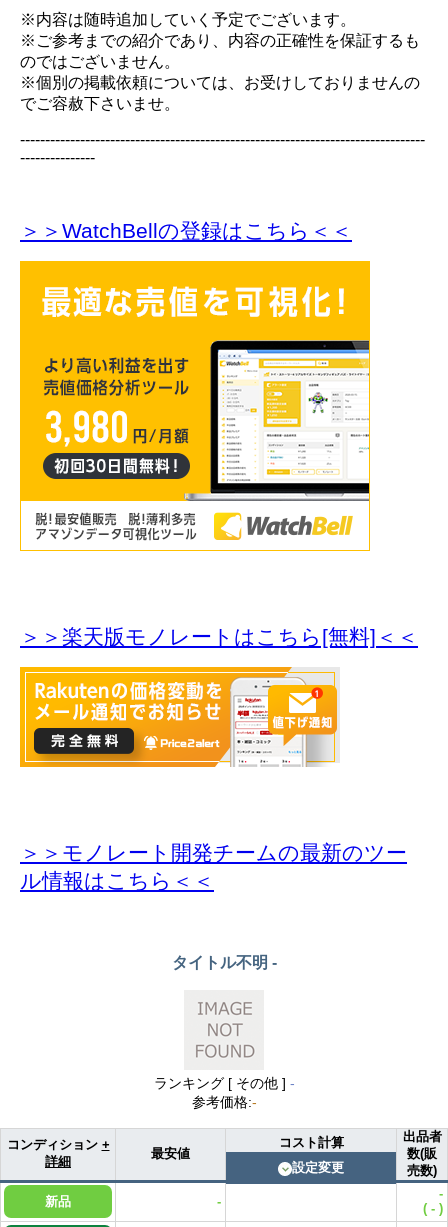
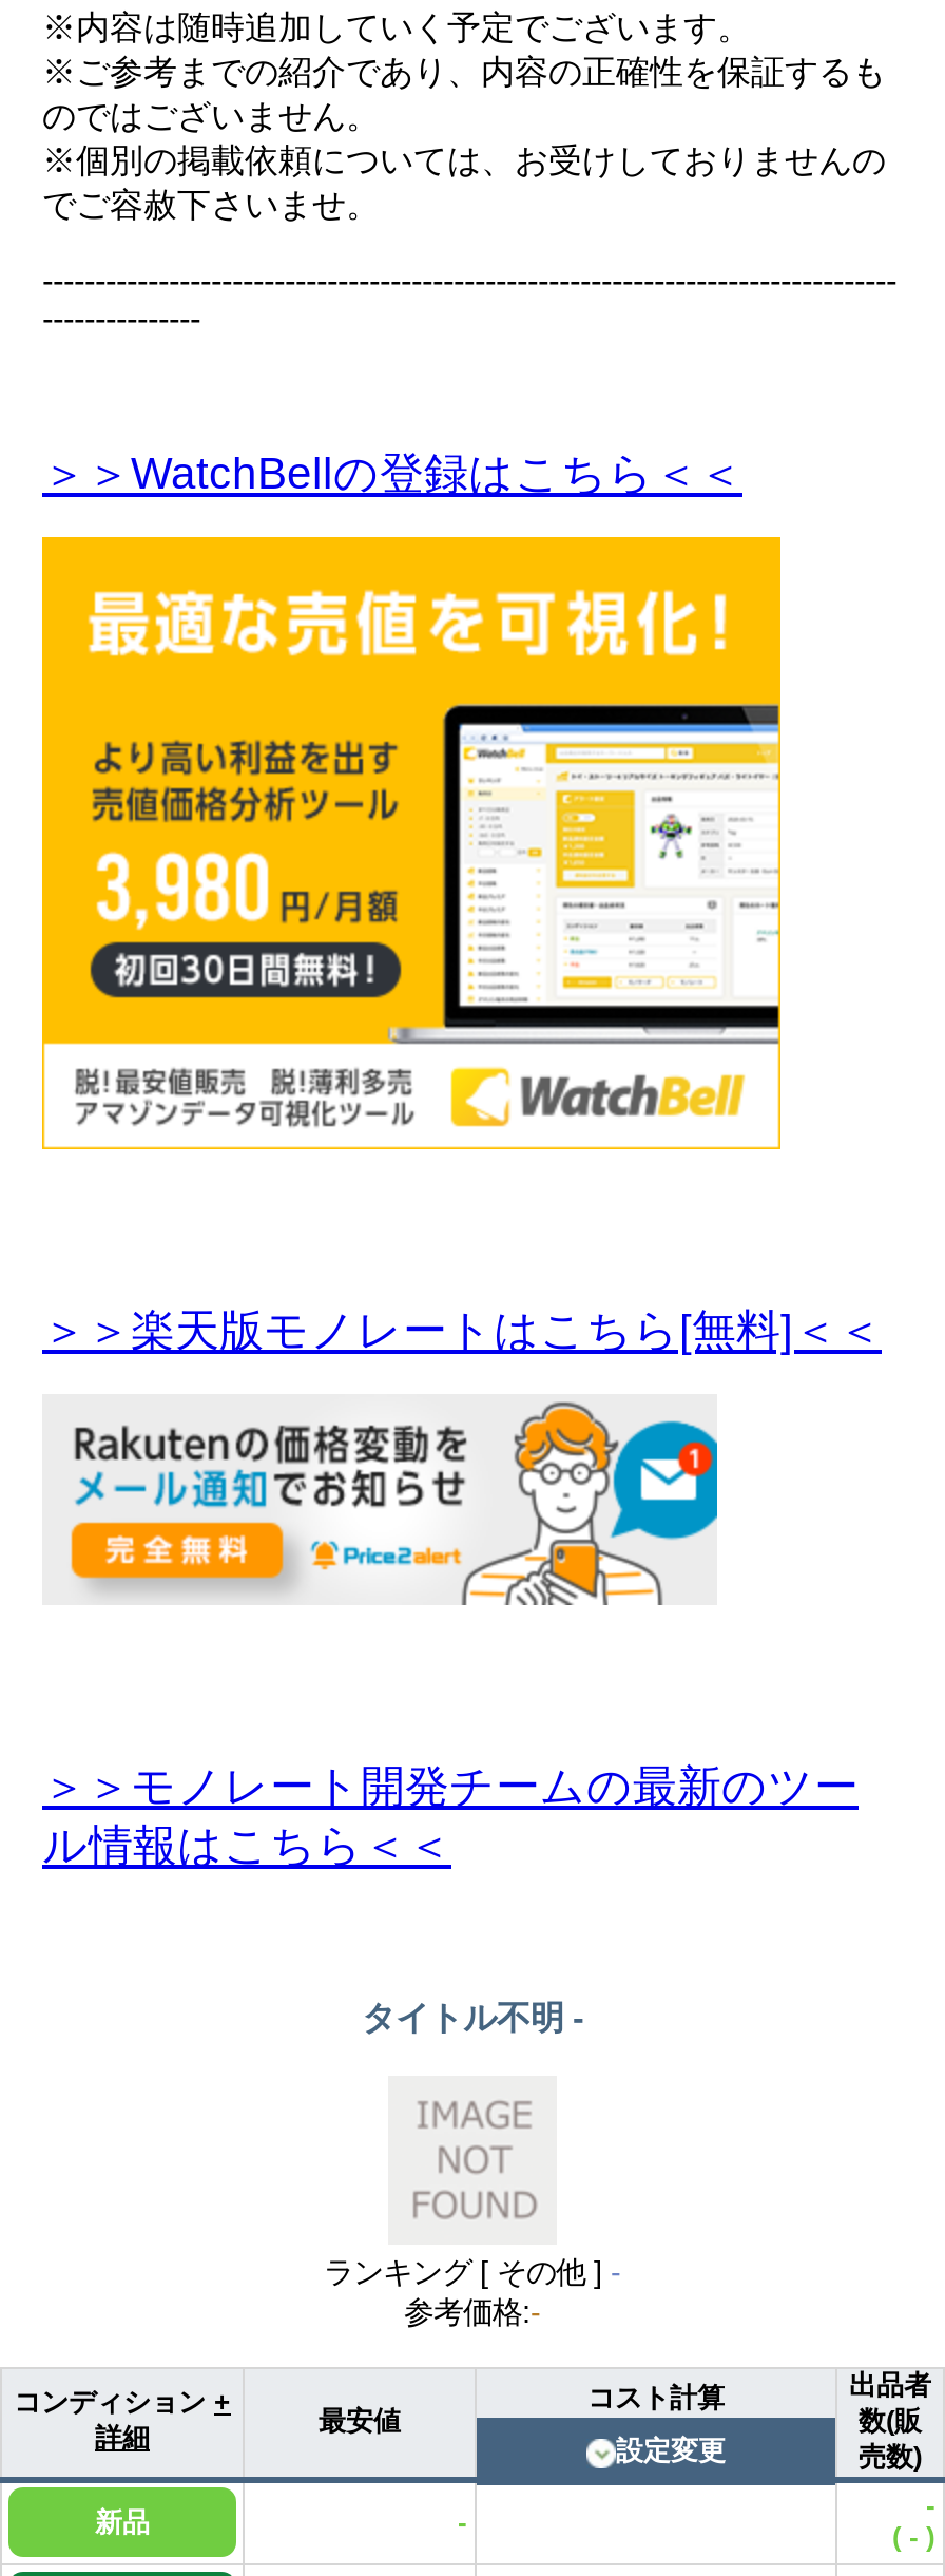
[19,666,340,768] [image] -> [42,1394,719,1605] [image]

